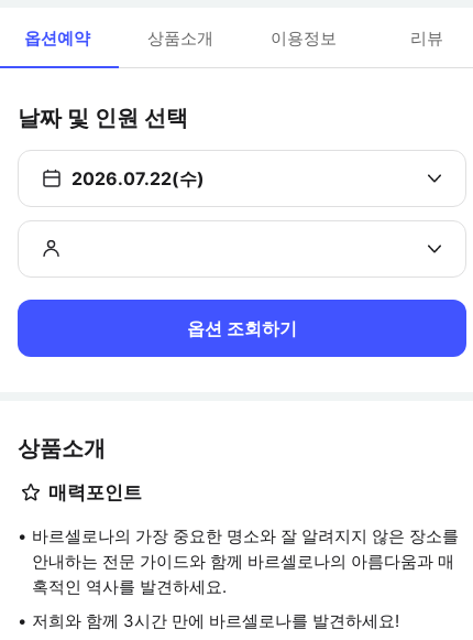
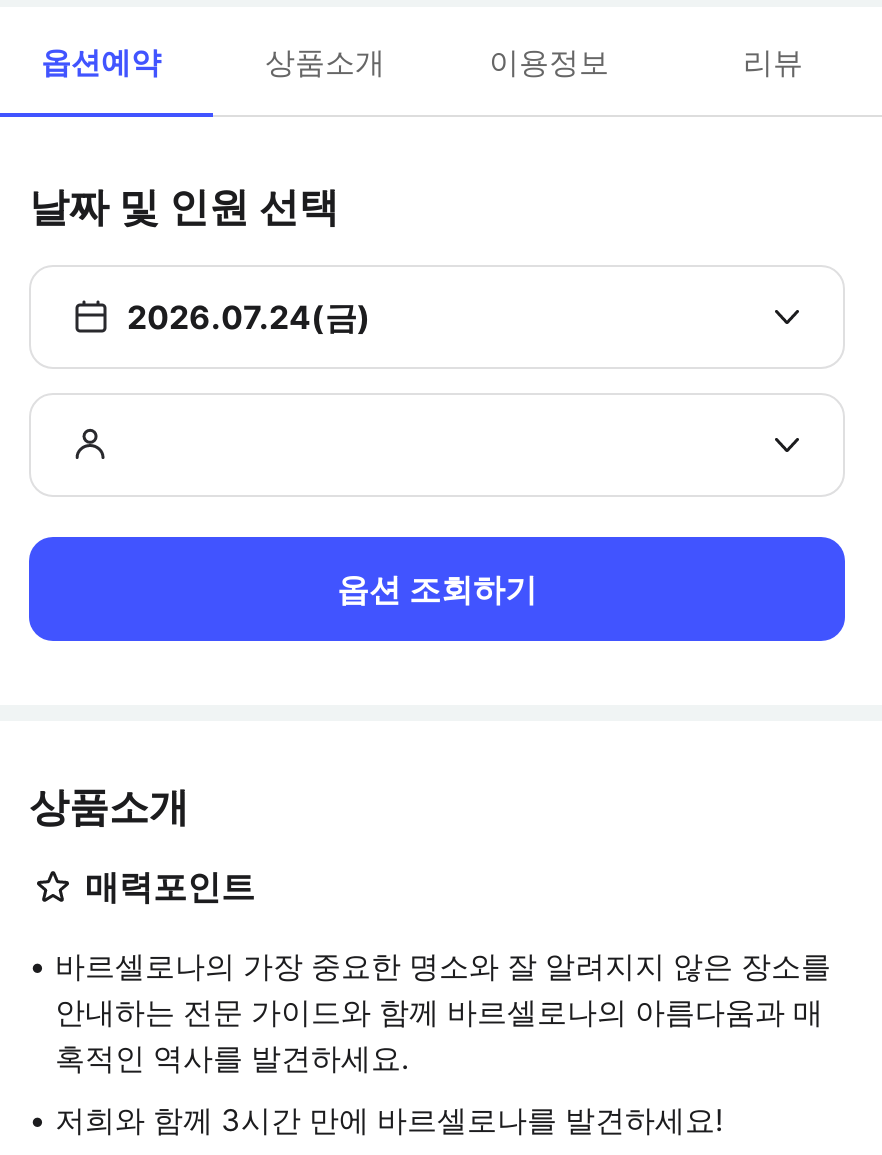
[71,167,205,189] 2026.07.22(수) -> [127,297,371,337] 2026.07.24(금)

